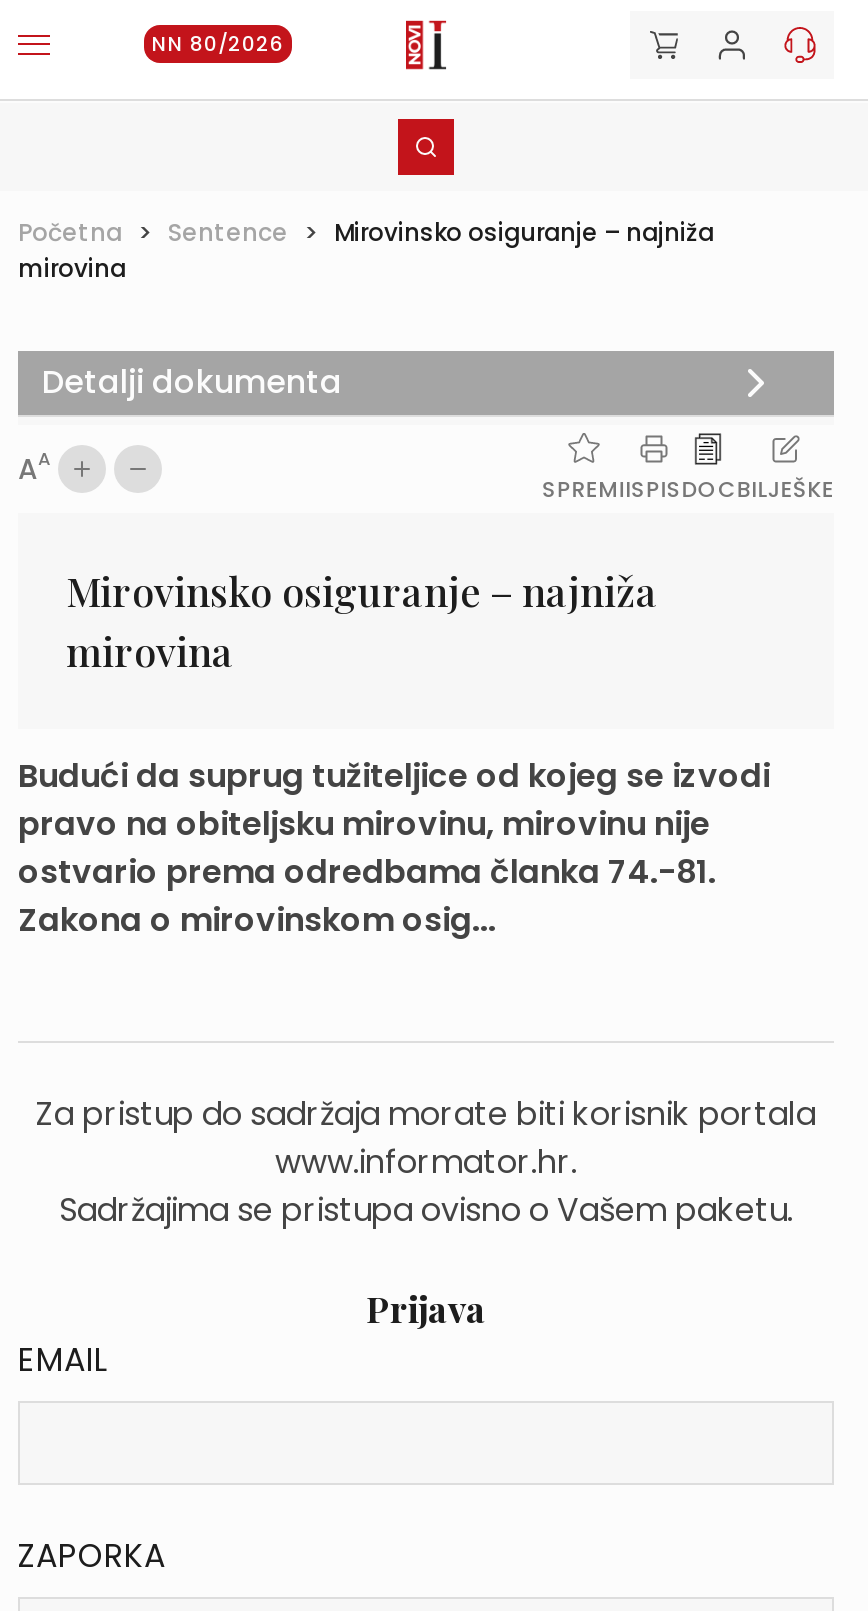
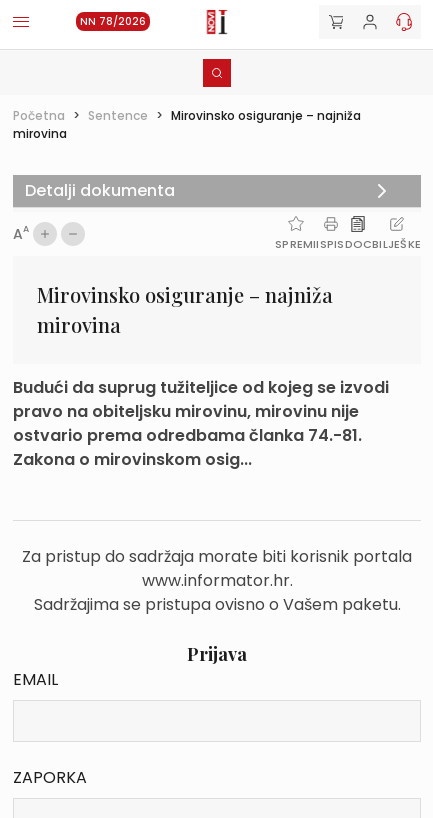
[152,29,284,59] NN 80/2026 -> [80,14,146,29] NN 78/2026

